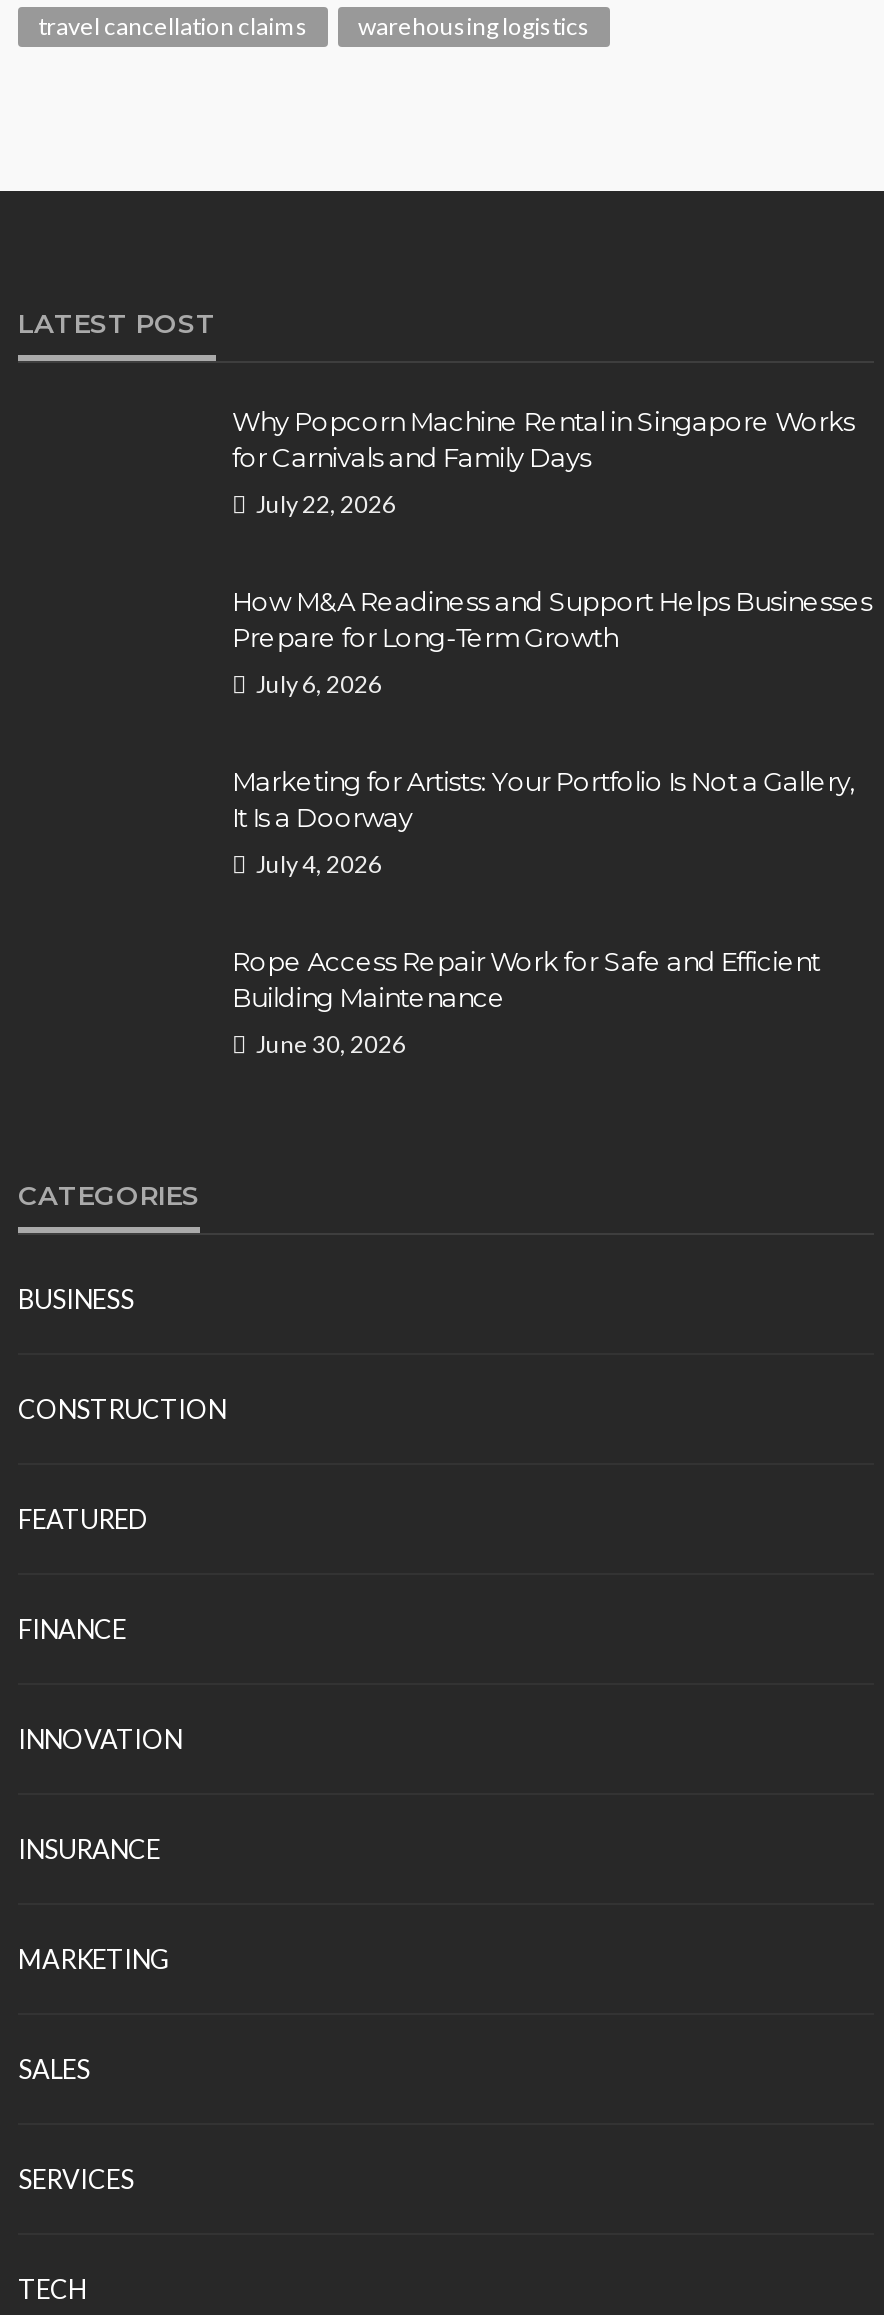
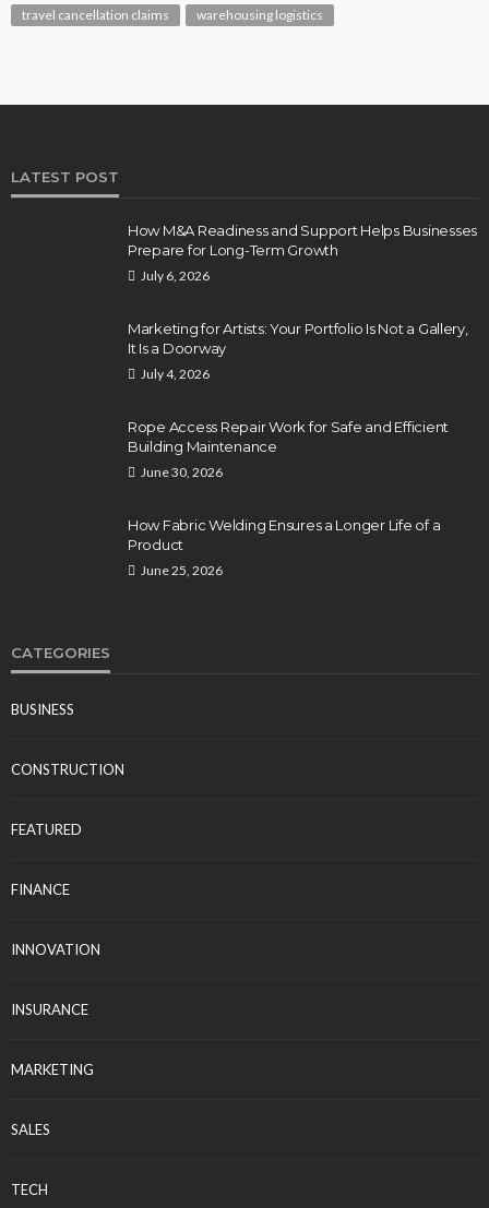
[232,405,855,519] Why Popcorn Machine Rental in Singapore Works | for Carnivals and Family Days | July 22, 2026 -> none
moved [232,585,872,1059] -> [128,222,477,480]: How M&A Readiness and Support Helps Businesses | Prepare for Long-Term Growth | July 6, 2026 | ... | Building Maintenance | June 30, 2026
none -> [128,516,440,579] How Fabric Welding Ensures a Longer Life of a | Product | June 25, 2026
[18,2163,134,2195] SERVICES -> none

